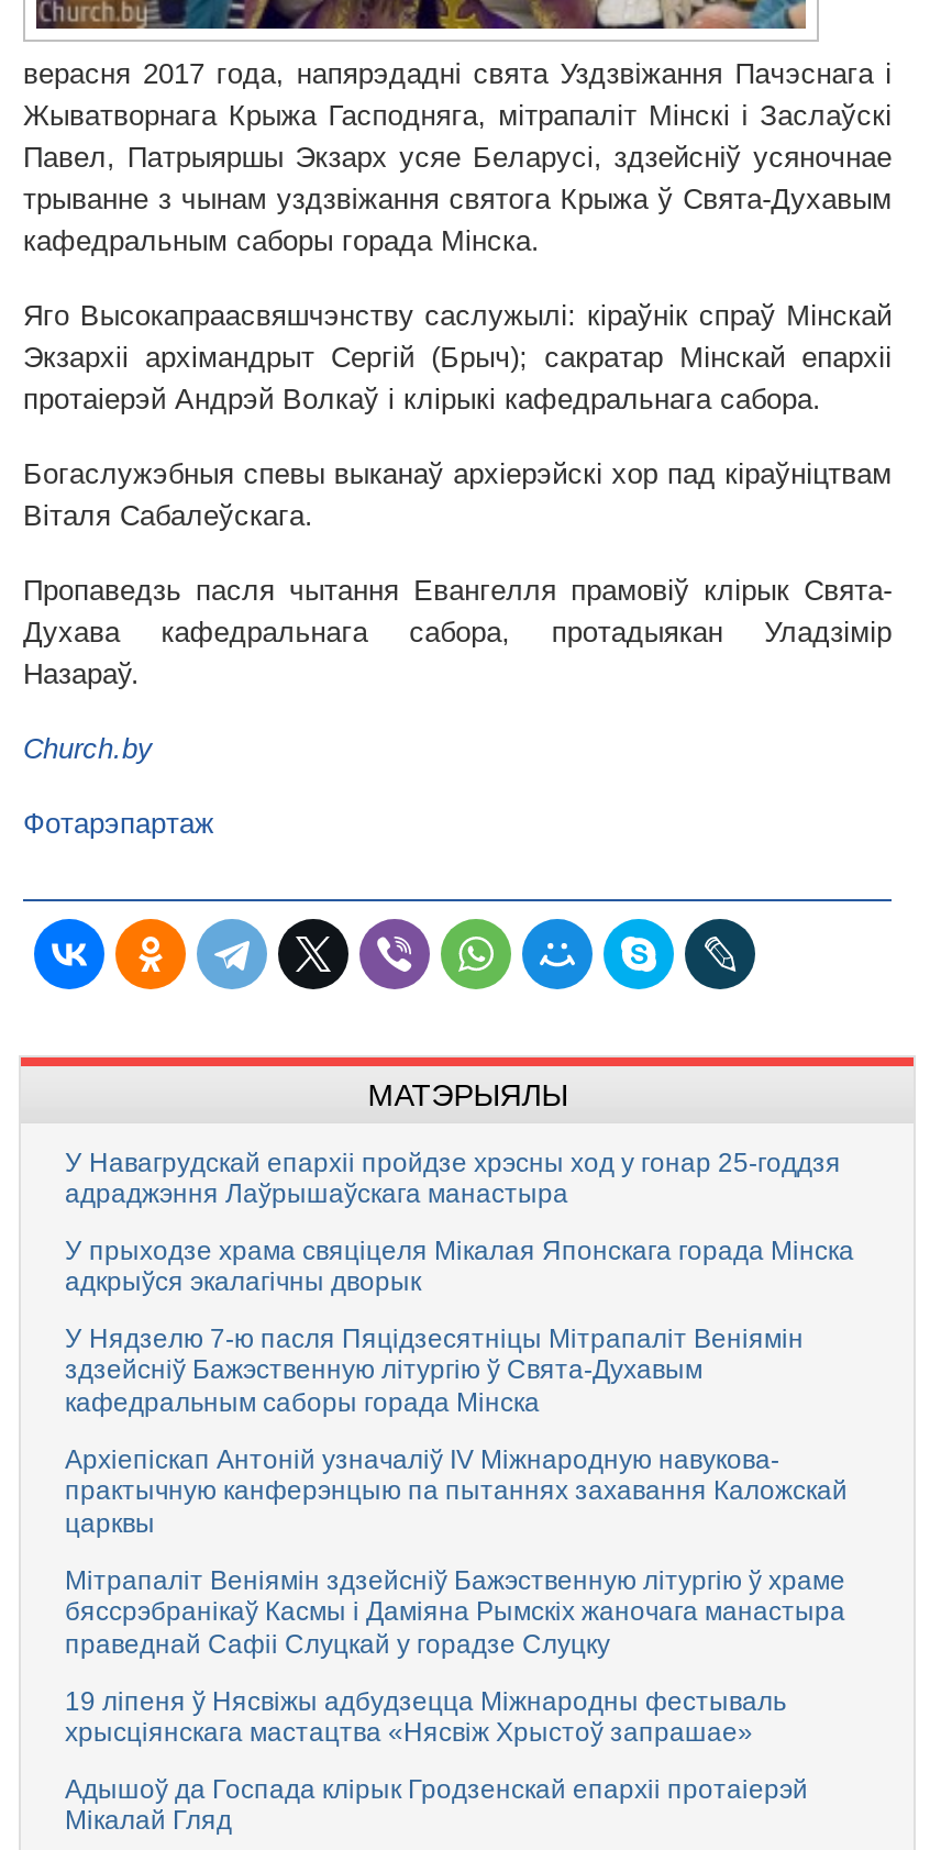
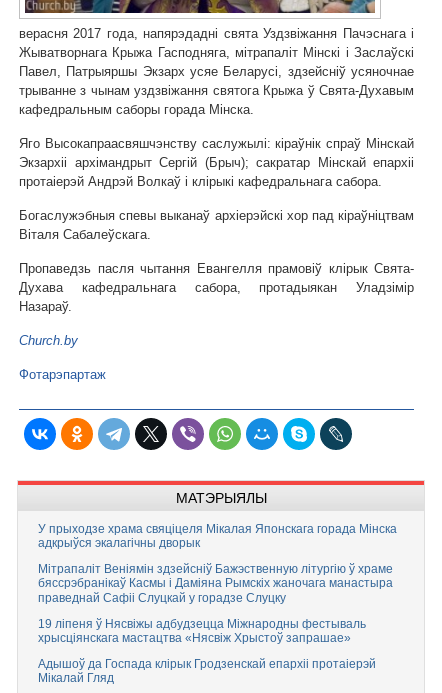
[65,1148,841,1211] У Навагрудскай епархіі пройдзе хрэсны ход у гонар 25-годдзя | адраджэння Лаўрышаўскага манастыра -> none
[65,1323,848,1541] У Нядзелю 7-ю пасля Пяцідзесятніцы Мітрапаліт Веніямін | здзейсніў Бажэственную літургію ў Свята-Духавым | кафедральным саборы горада Мінска | Архіепіскап Антоній узначаліў IV Міжнародную навукова- | практычную канферэнцыю па пытаннях захавання Каложскай | царквы -> none

